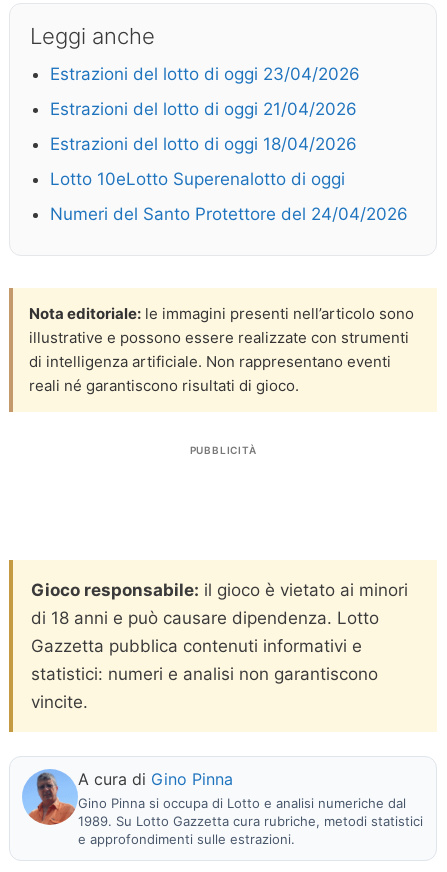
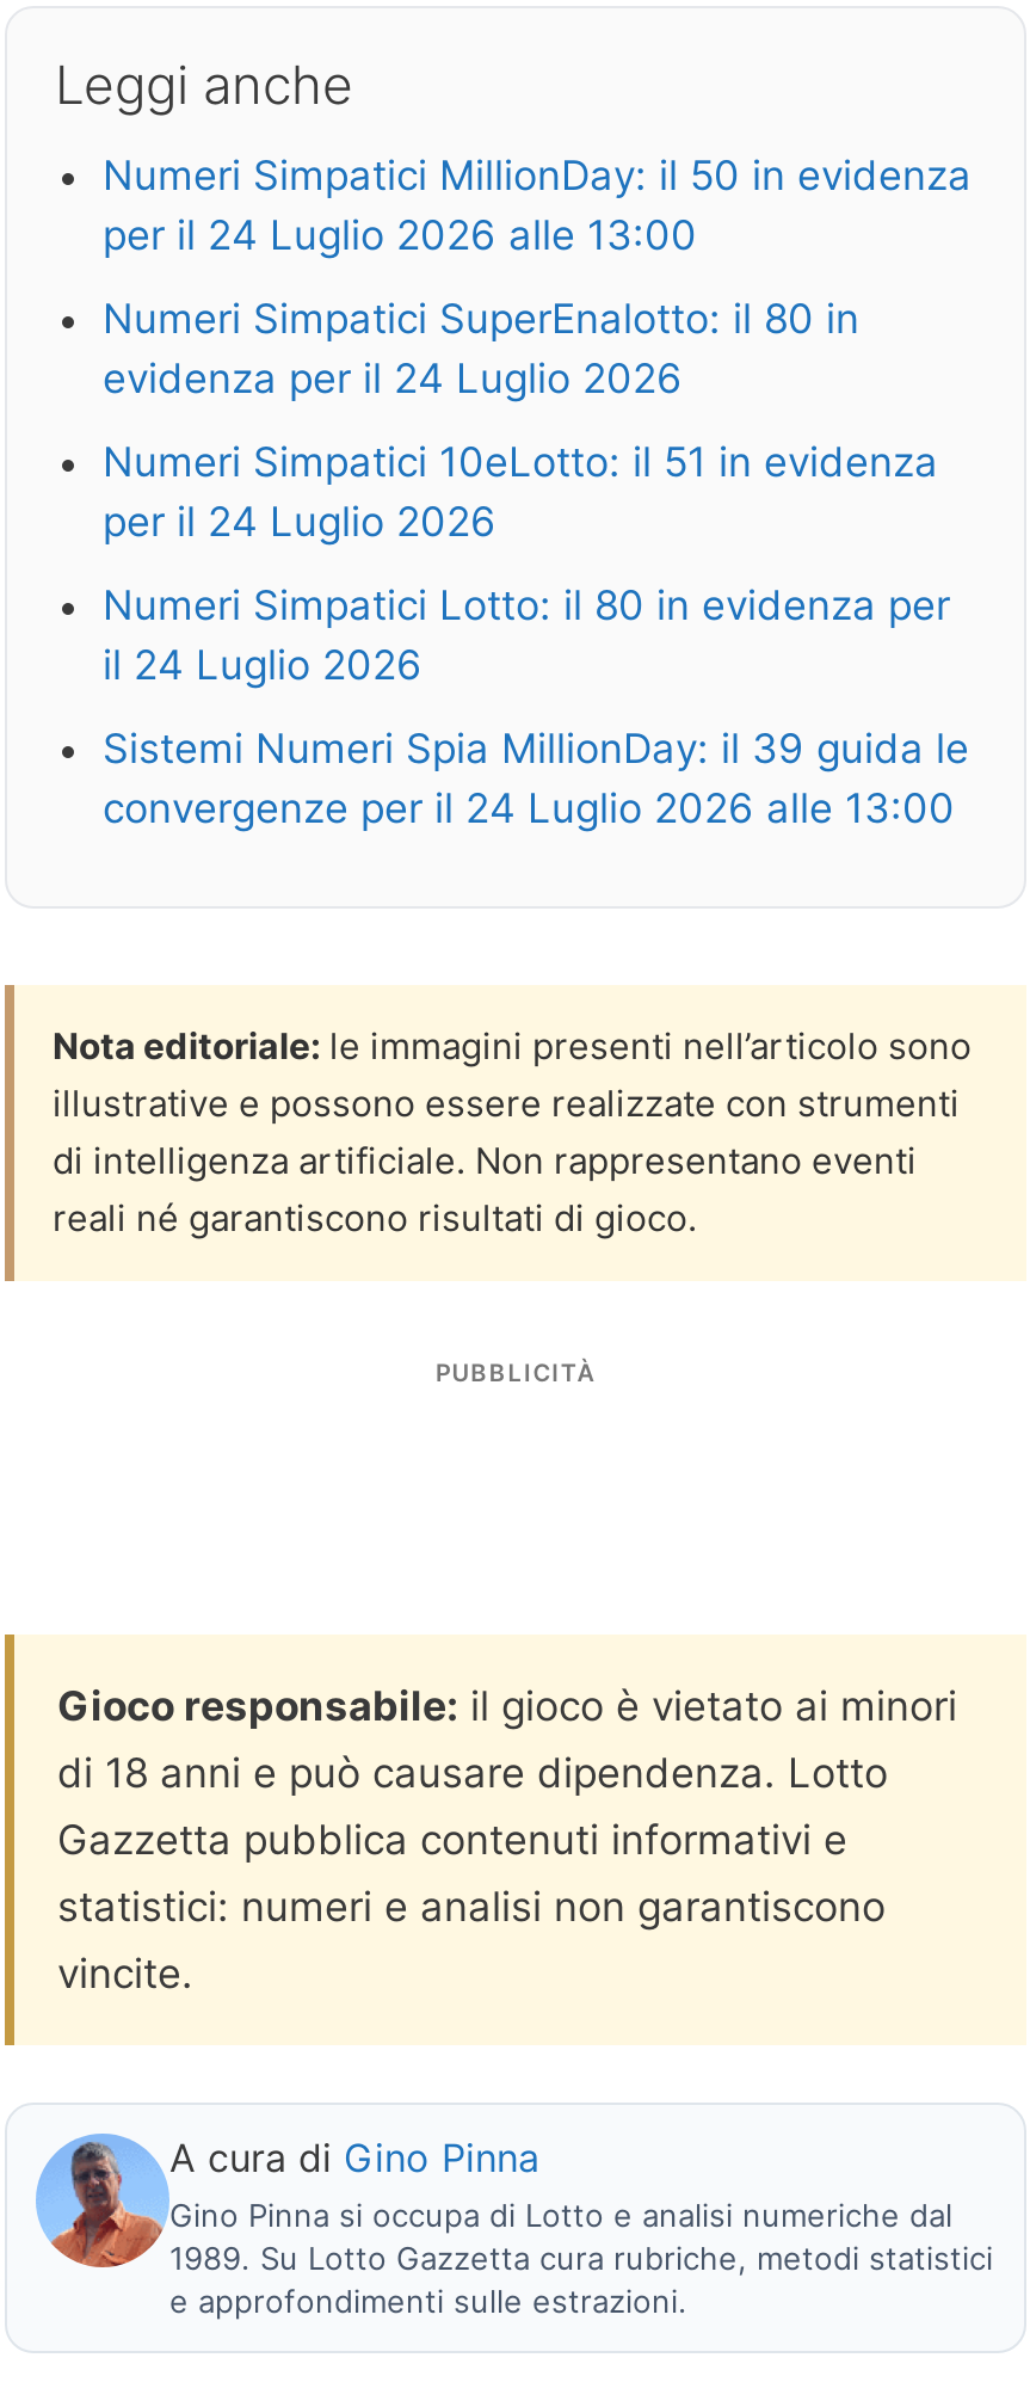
[50,64,360,84] Estrazioni del lotto di oggi 23/04/2026 -> [103,151,972,259] Numeri Simpatici MillionDay: il 50 in evidenza | per il 24 Luglio 2026 alle 13:00
[50,99,357,119] Estrazioni del lotto di oggi 21/04/2026 -> [103,295,859,402] Numeri Simpatici SuperEnalotto: il 80 in | evidenza per il 24 Luglio 2026
[50,134,357,154] Estrazioni del lotto di oggi 18/04/2026 -> [103,438,938,545] Numeri Simpatici 10eLotto: il 51 in evidenza | per il 24 Luglio 2026
[50,169,345,189] Lotto 10eLotto Superenalotto di oggi -> [103,581,950,689] Numeri Simpatici Lotto: il 80 in evidenza per | il 24 Luglio 2026
[50,204,408,224] Numeri del Santo Protettore del 24/04/2026 -> [103,724,969,832] Sistemi Numeri Spia MillionDay: il 39 guida le | convergenze per il 24 Luglio 2026 alle 13:00

